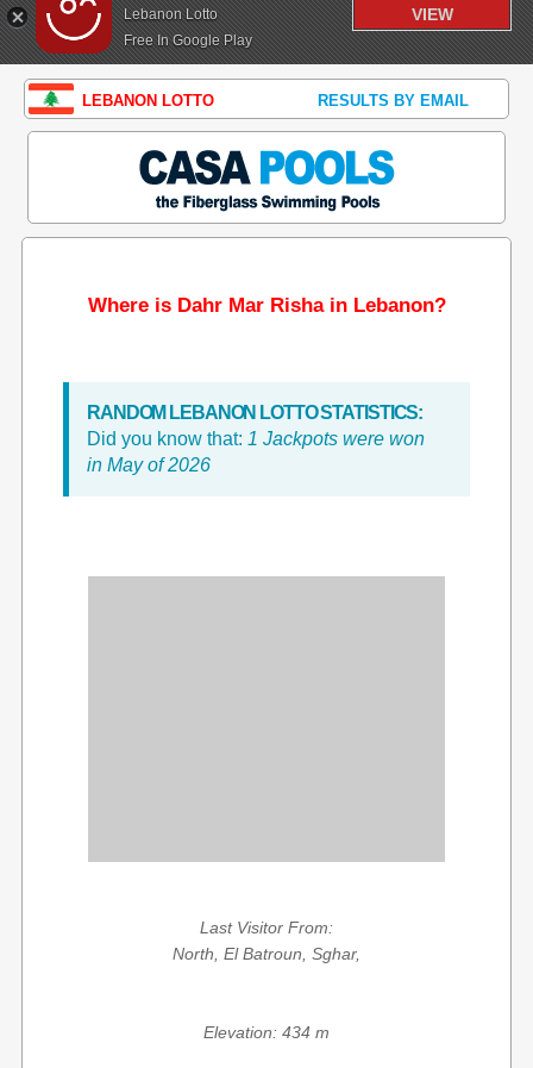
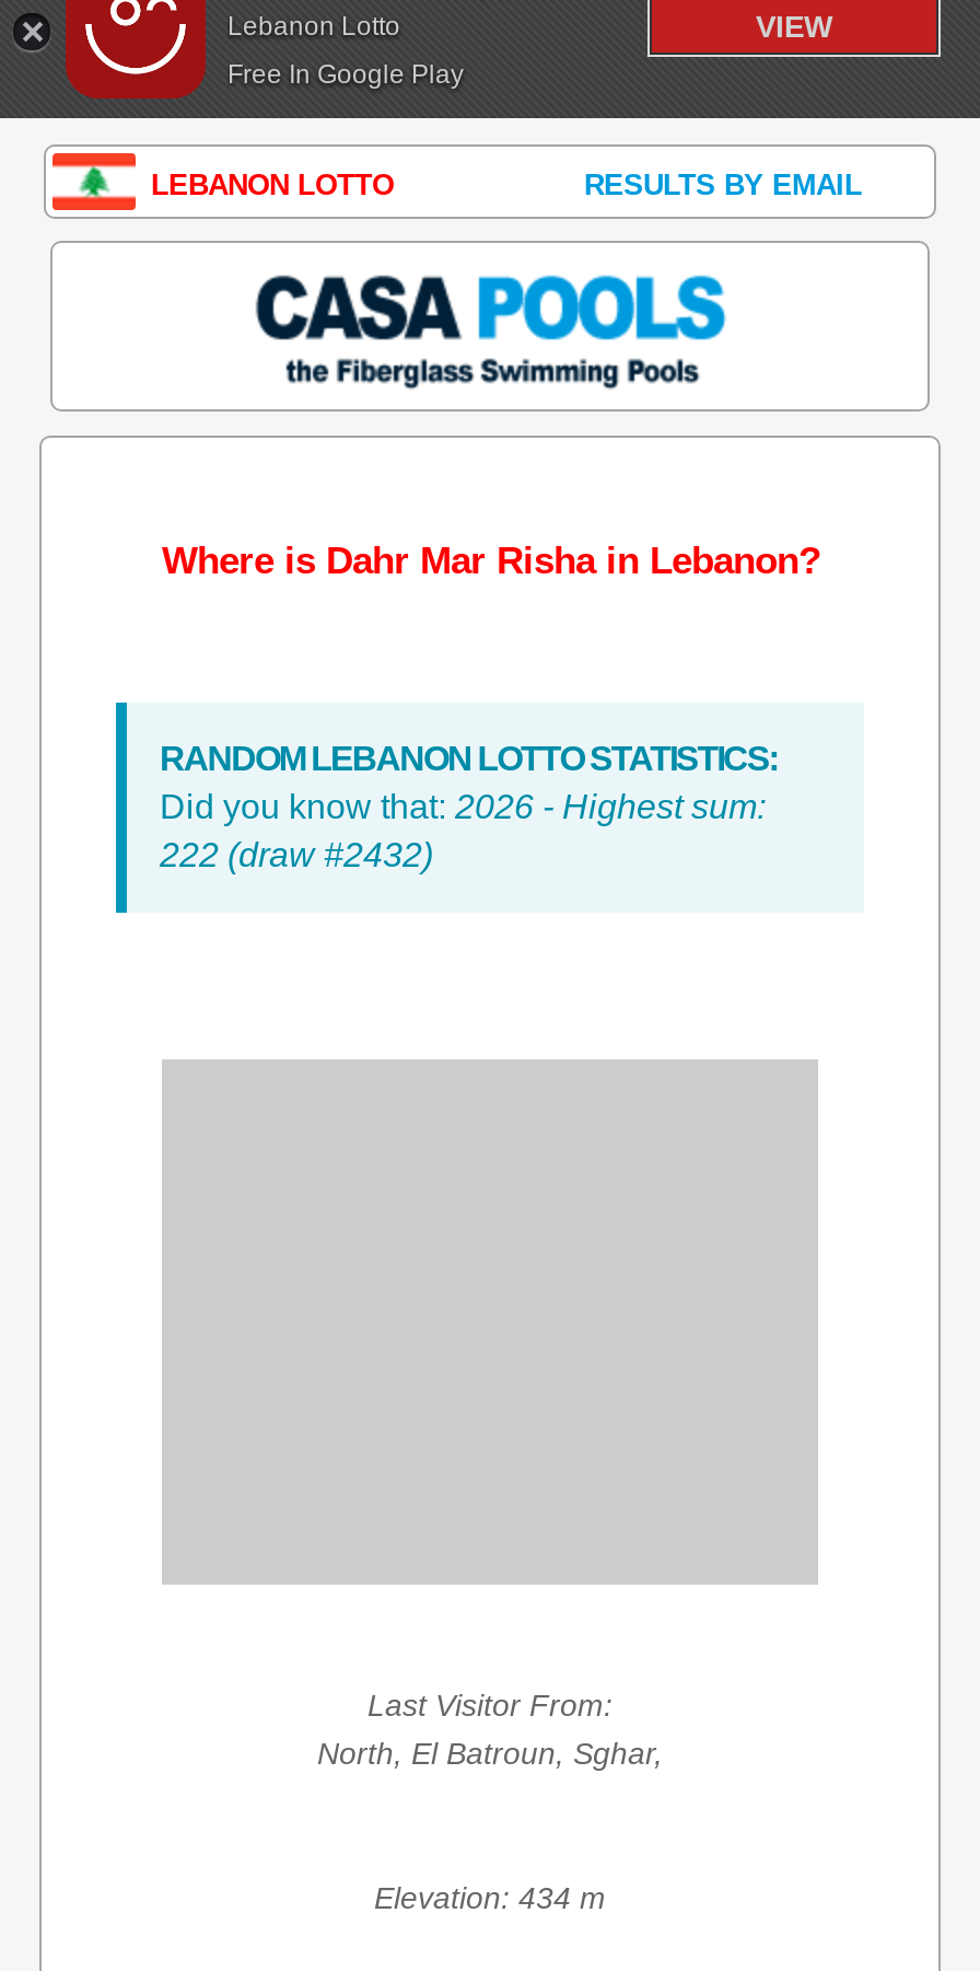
[87,429,425,475] Did you know that: 1 Jackpots were won | in May of 2026 -> [160,788,766,873] Did you know that: 2026 - Highest sum: | 222 (draw #2432)

